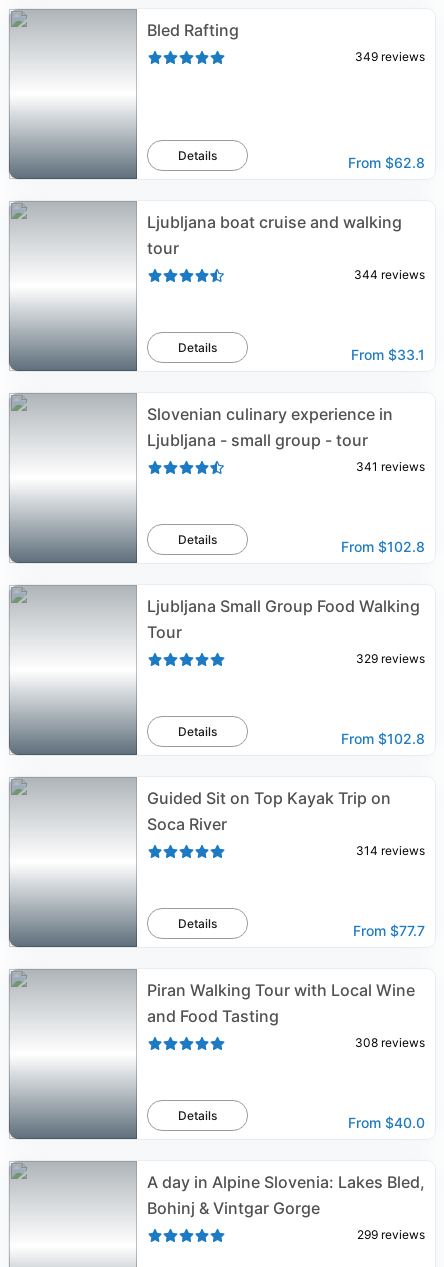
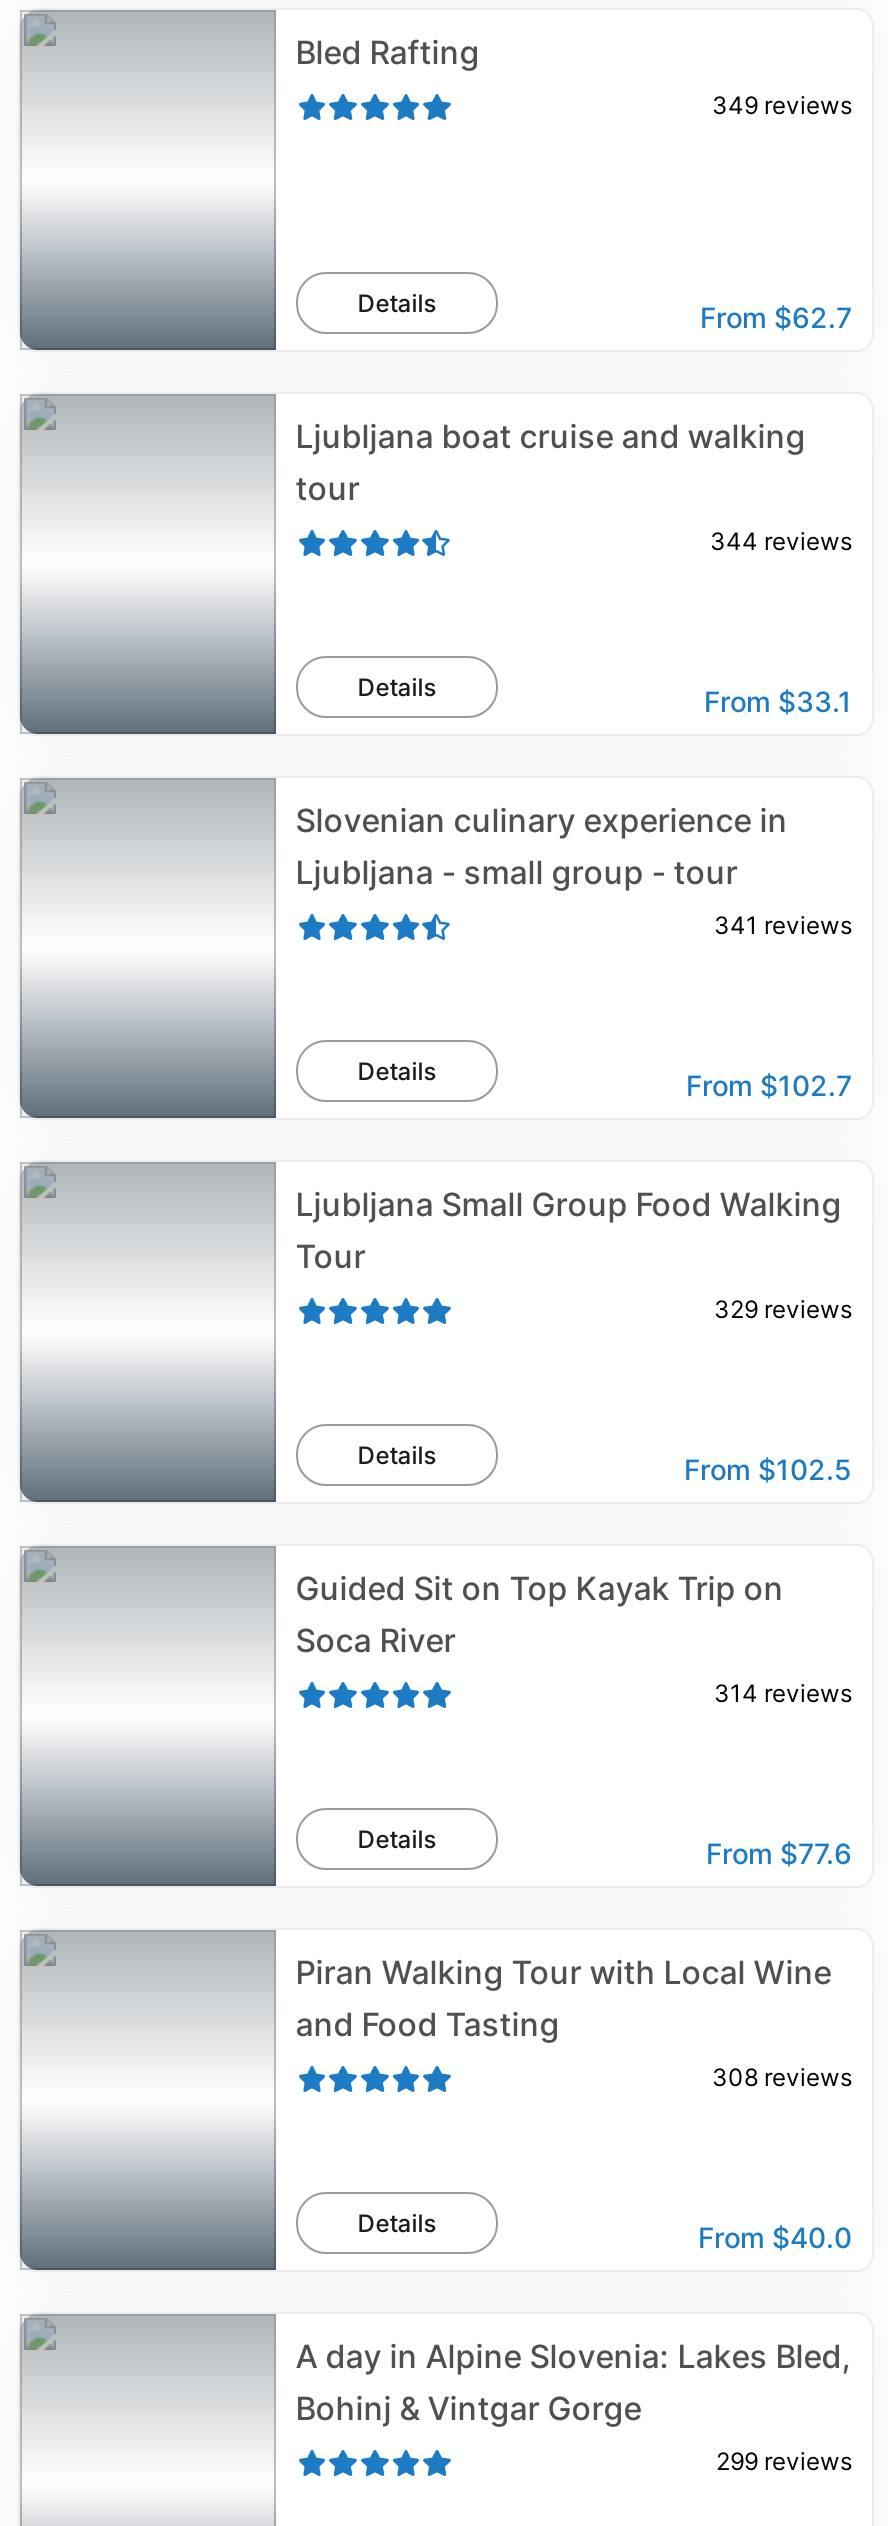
[348,154,425,171] From $62.8 -> [700,300,852,334] From $62.7
[341,538,425,555] From $102.8 -> [686,1068,852,1102] From $102.7
[341,730,425,747] From $102.8 -> [684,1452,852,1486] From $102.5
[353,922,425,939] From $77.7 -> [706,1836,852,1870] From $77.6

